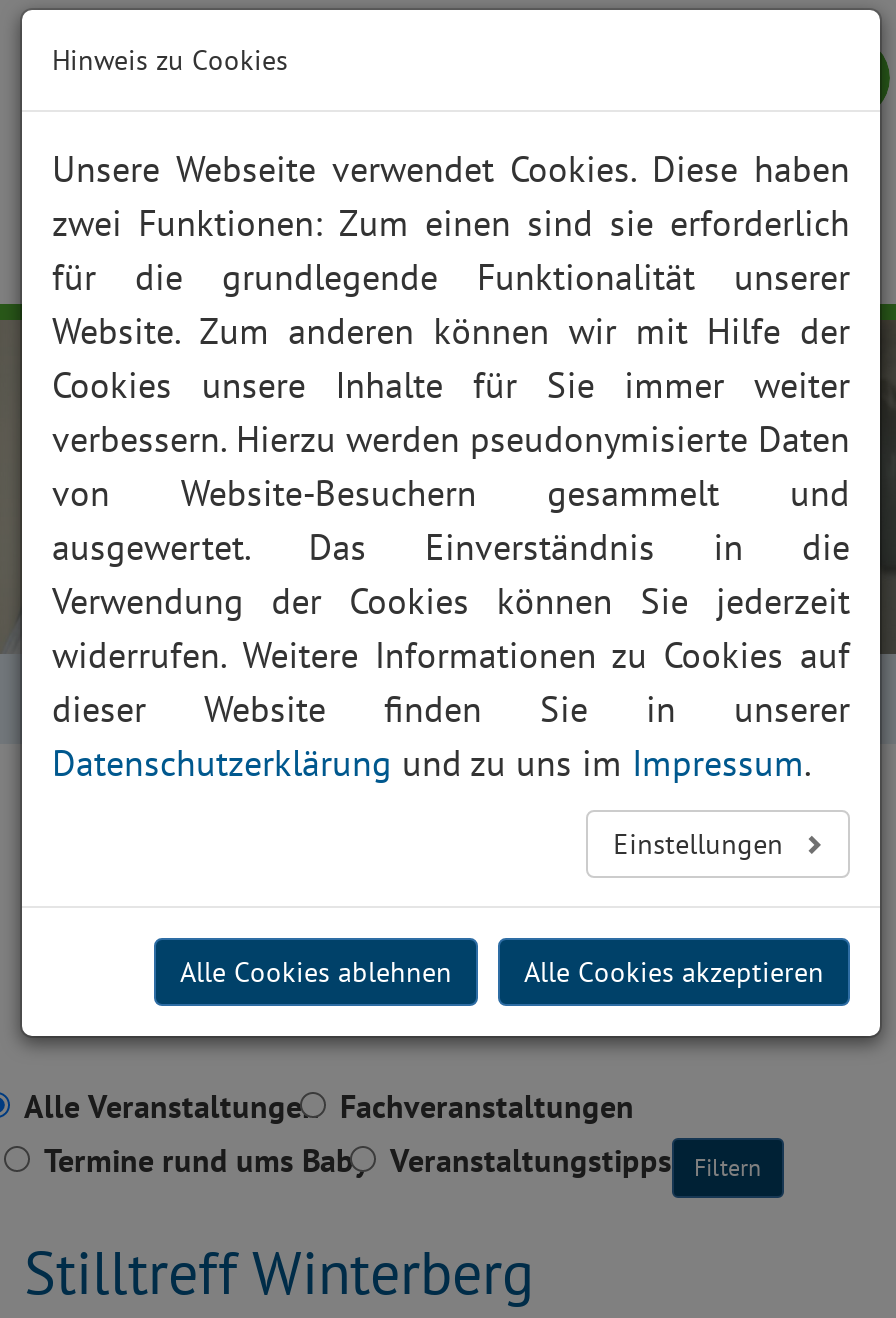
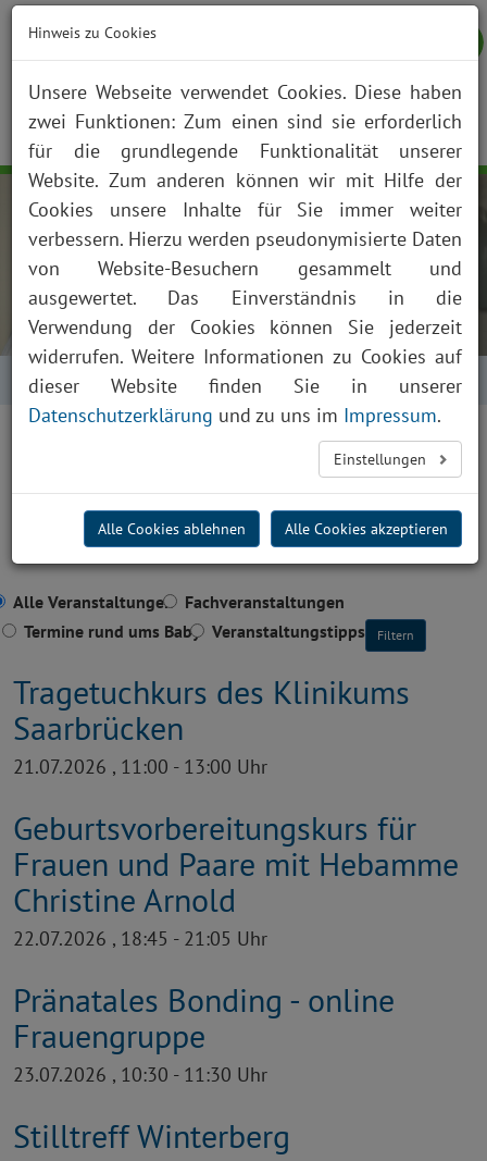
none -> [13,671,459,1087] Tragetuchkurs des Klinikums | Saarbrücken | 21.07.2026 , 11:00 - 13:00 Uhr | Geburtsvorbereitungskurs für | Frauen und Paare mit Hebamme | Christine Arnold | 22.07.2026 , 18:45 - 21:05 Uhr | Pränatales Bonding - online | Frauengruppe | 23.07.2026 , 10:30 - 11:30 Uhr

